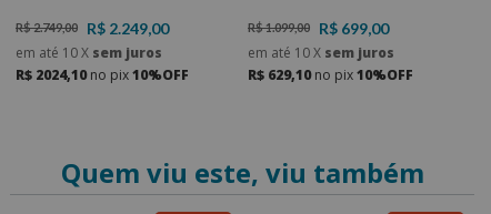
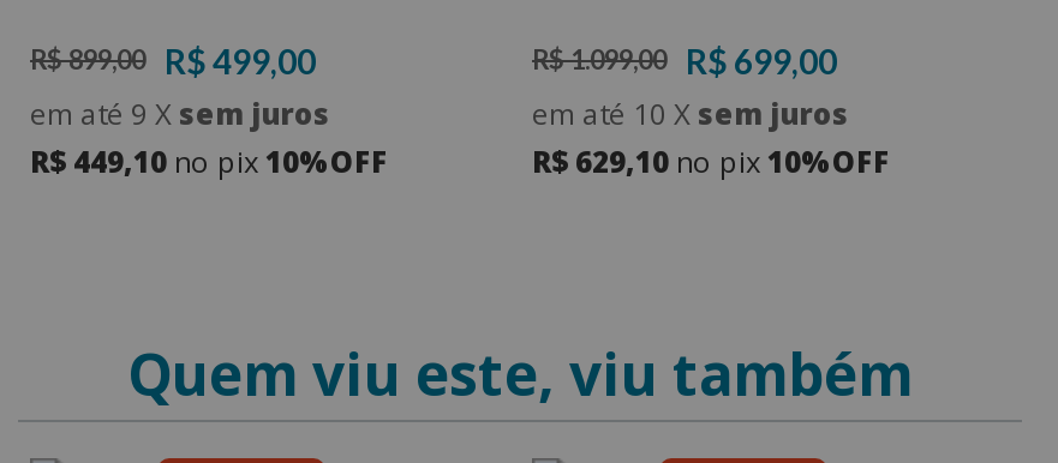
[16,19,189,84] R$ 2.749,00 | R$ 2.249,00 | em até 10 X sem juros | R$ 2024,10 no pix 10%OFF -> [30,41,388,182] R$ 899,00 | R$ 499,00 | em até 9 X sem juros | R$ 449,10 no pix 10%OFF

